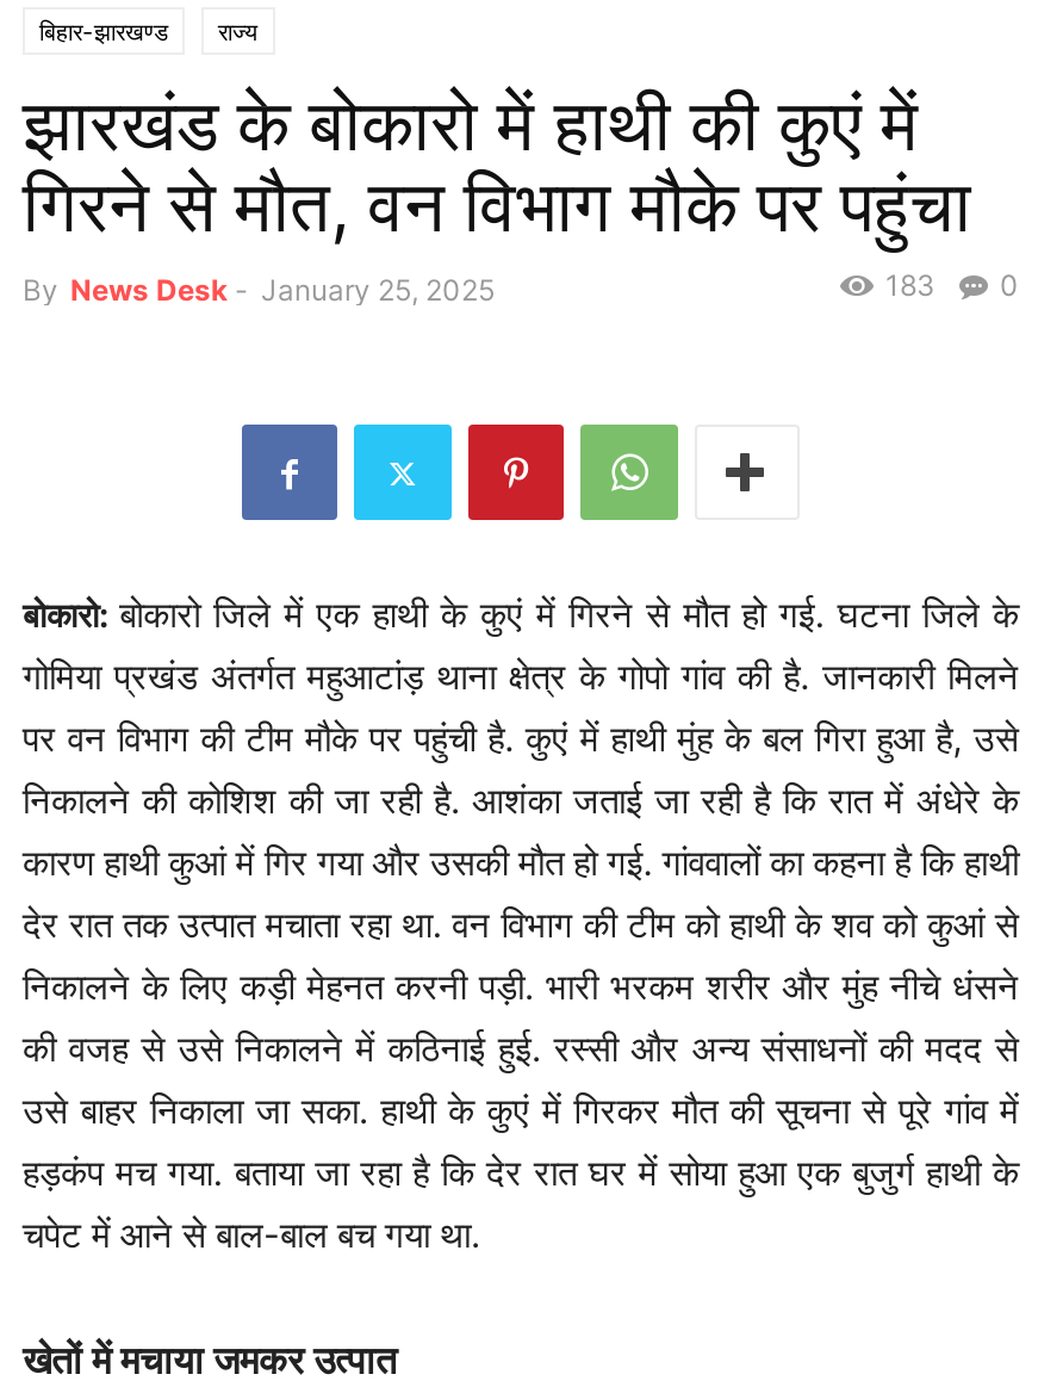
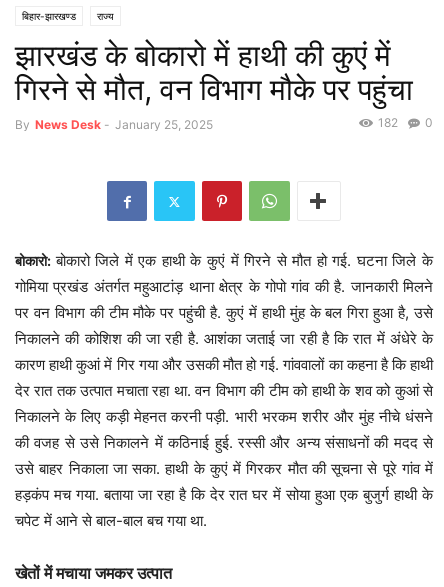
[885,267,1019,303] 183 0 -> [378,115,433,130] 182 0

